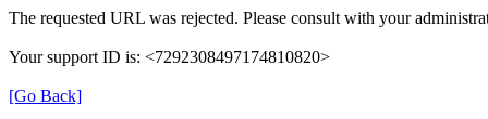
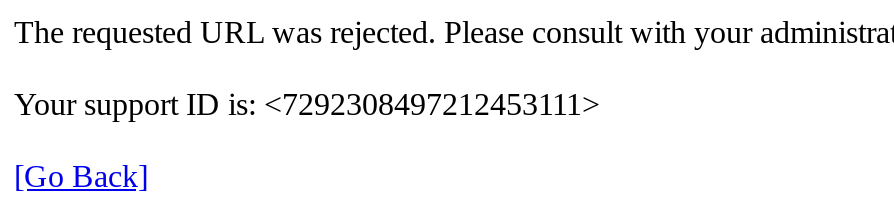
[9,48,330,66] Your support ID is: <7292308497174810820> -> [14,87,600,121] Your support ID is: <7292308497212453111>

